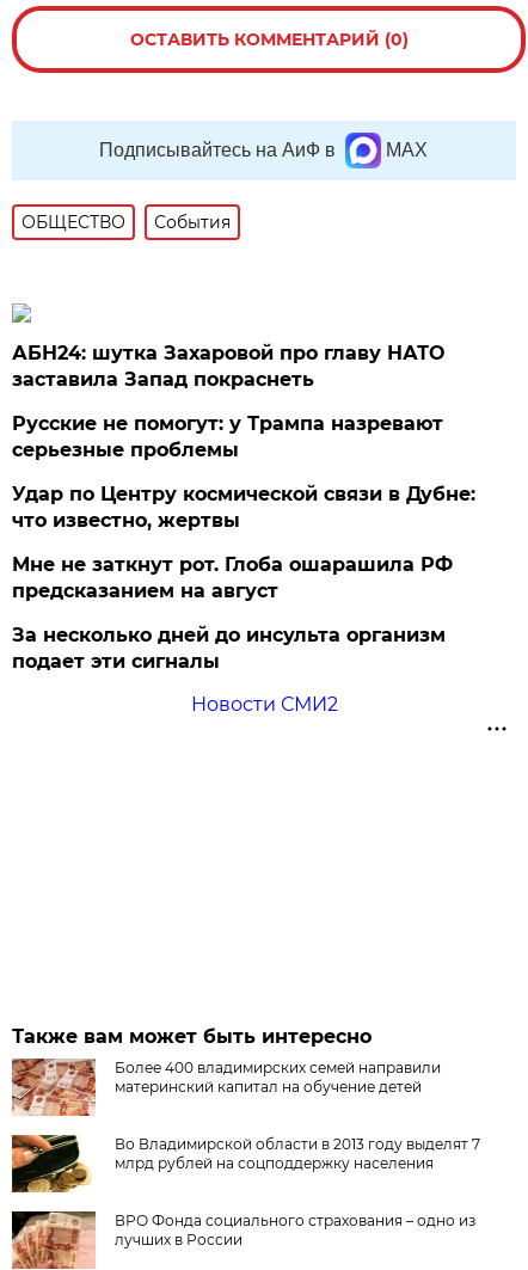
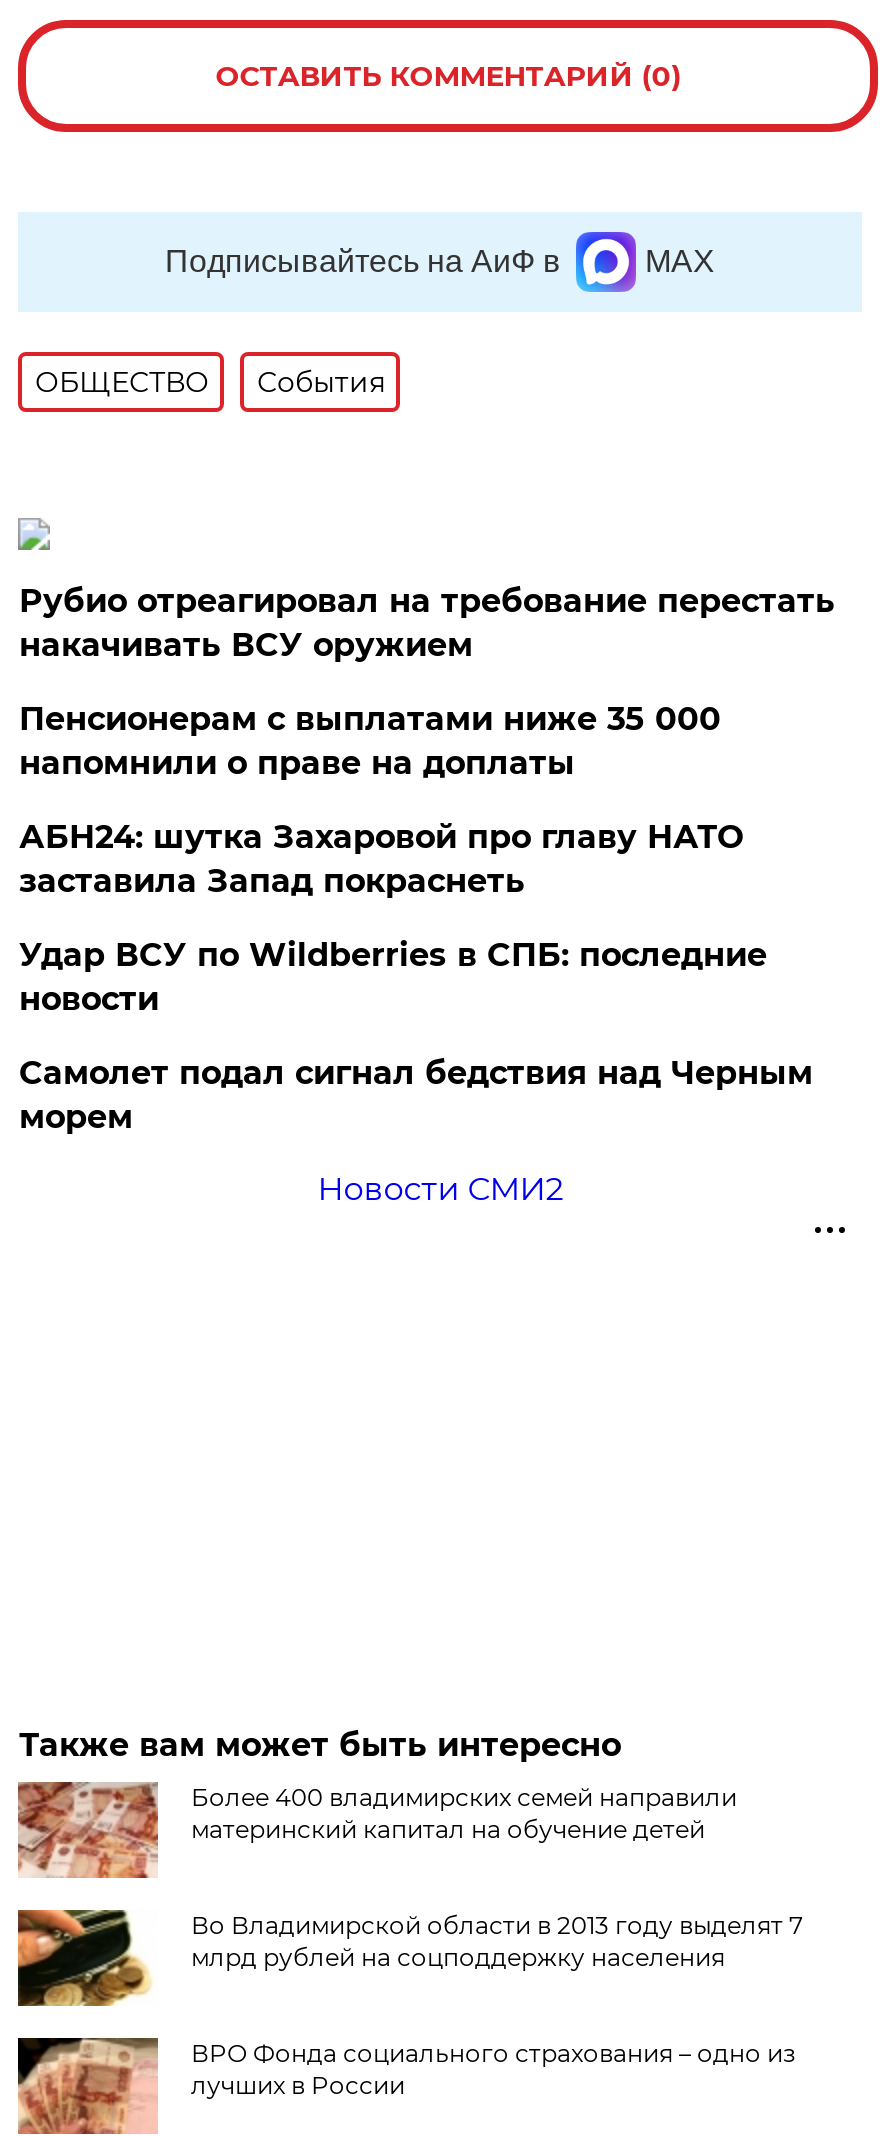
none -> [19,582,835,782] Рубио отреагировал на требование перестать | накачивать ВСУ оружием | Пенсионерам с выплатами ниже 35 000 | напомнили о праве на доплаты
moved [12,341,445,390] -> [19,818,743,900]: АБН24: шутка Захаровой про главу НАТО | заставила Запад покраснеть
[12,412,476,672] Русские не помогут: у Трампа назревают | серьезные проблемы | Удар по Центру космической связи в Дубне: | что известно, жертвы | Мне не заткнут рот. Глоба ошарашила РФ | предсказанием на август | За несколько дней до инсульта организм | подает эти сигналы -> [19,936,813,1136] Удар ВСУ по Wildberries в СПБ: последние | новости | Самолет подал сигнал бедствия над Черным | морем

